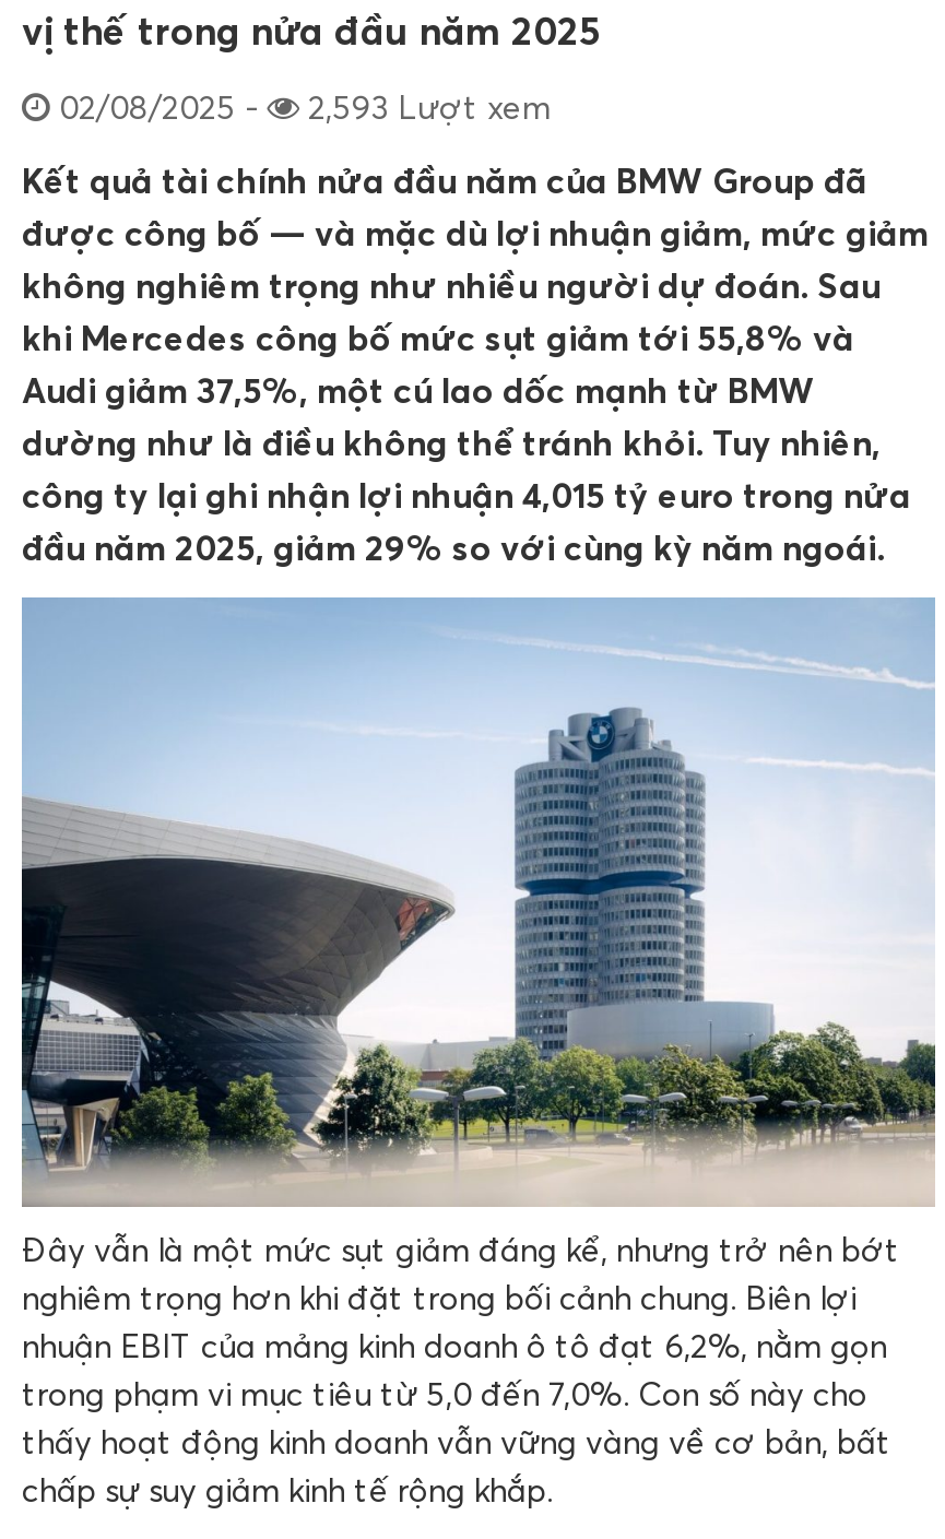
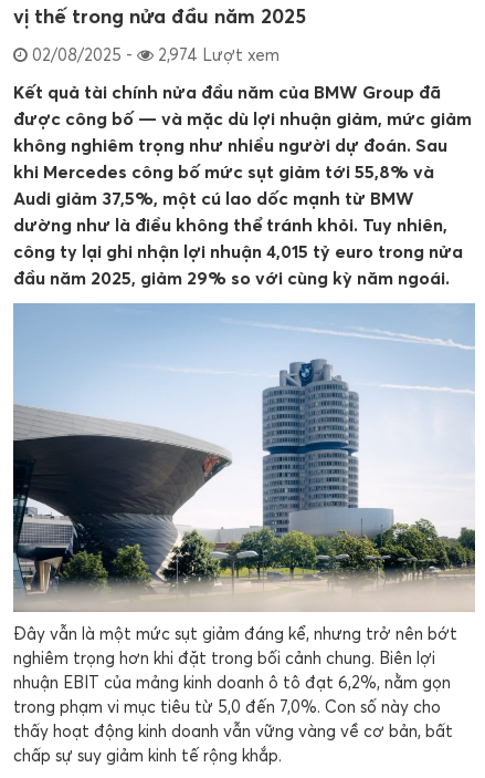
[50,93,551,126] 02/08/2025 - 2,593 Lượt xem -> [28,48,280,64] 02/08/2025 - 2,974 Lượt xem

